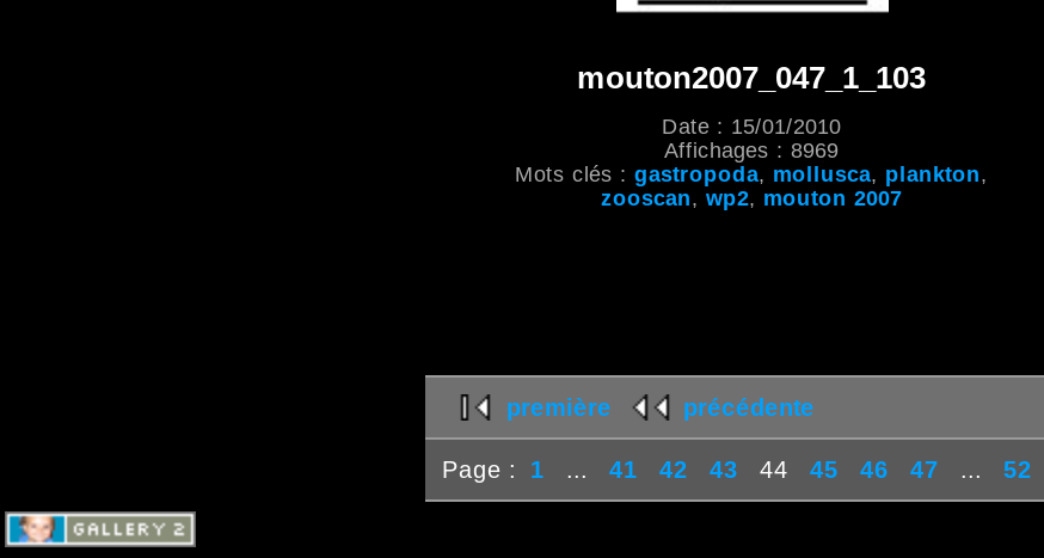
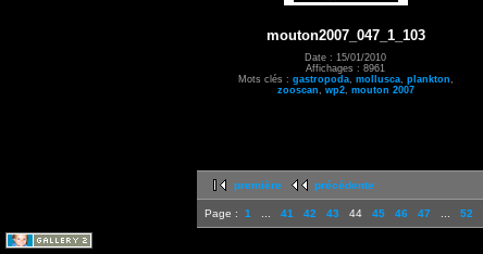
[664,138,839,162] Affichages : 8969 -> [306,63,385,73] Affichages : 8961

